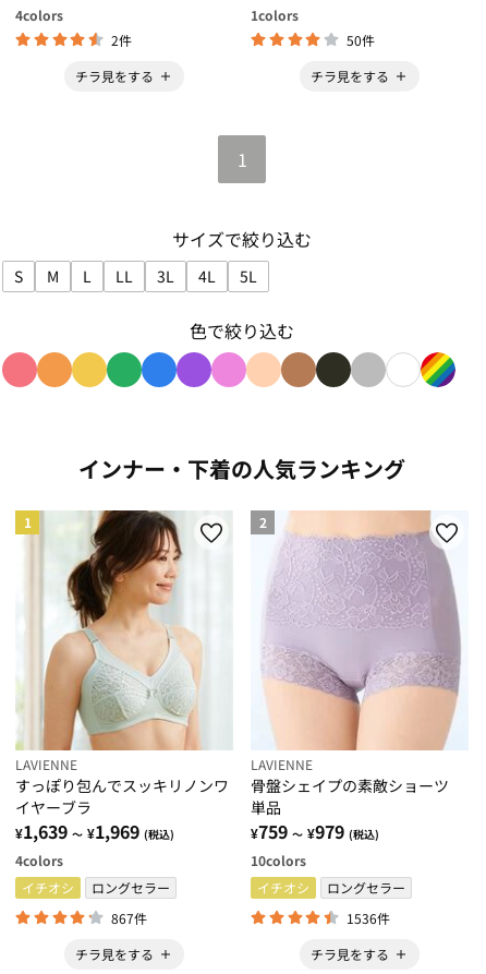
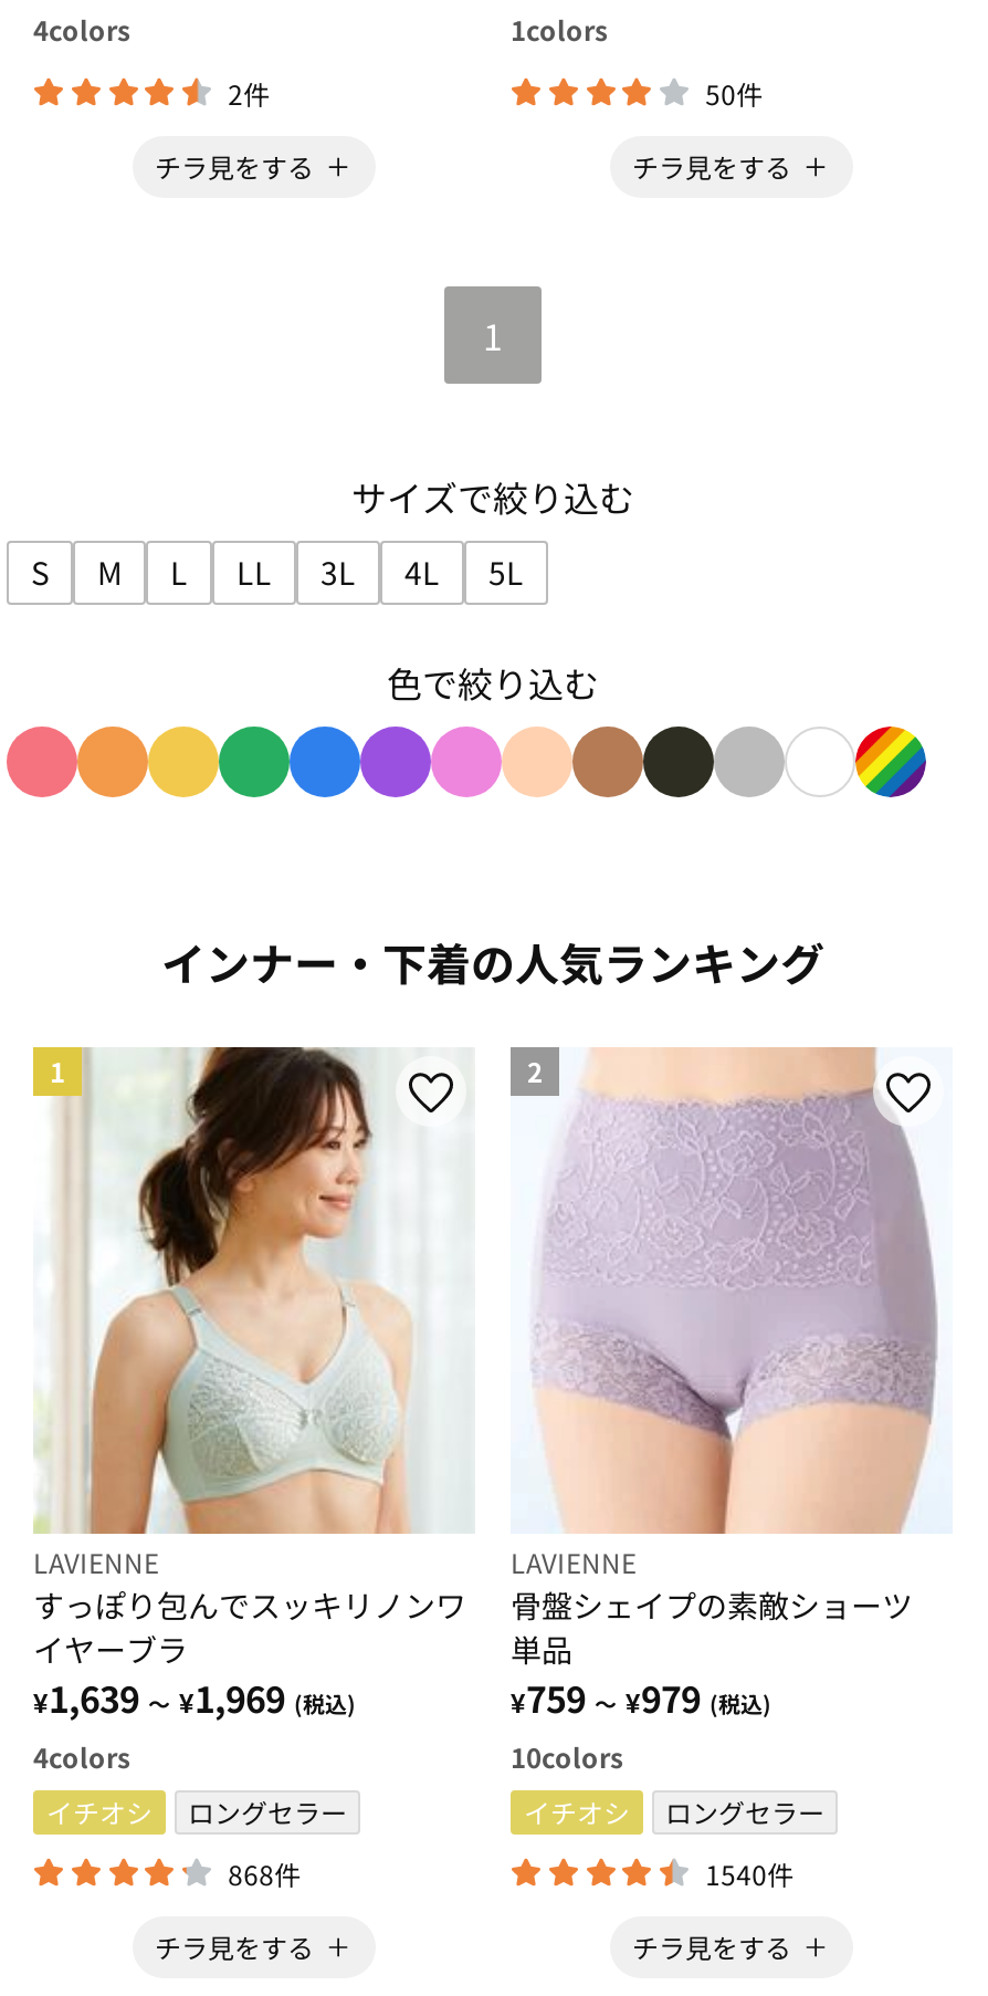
[111,909,147,927] 867件 -> [228,1854,301,1892] 868件
[347,909,390,927] 1536件 -> [705,1854,794,1892] 1540件

